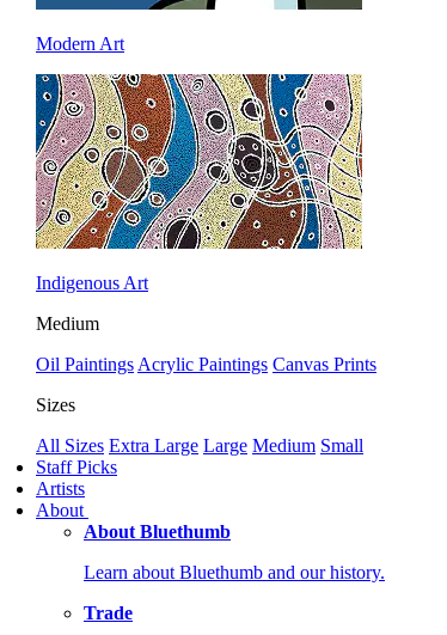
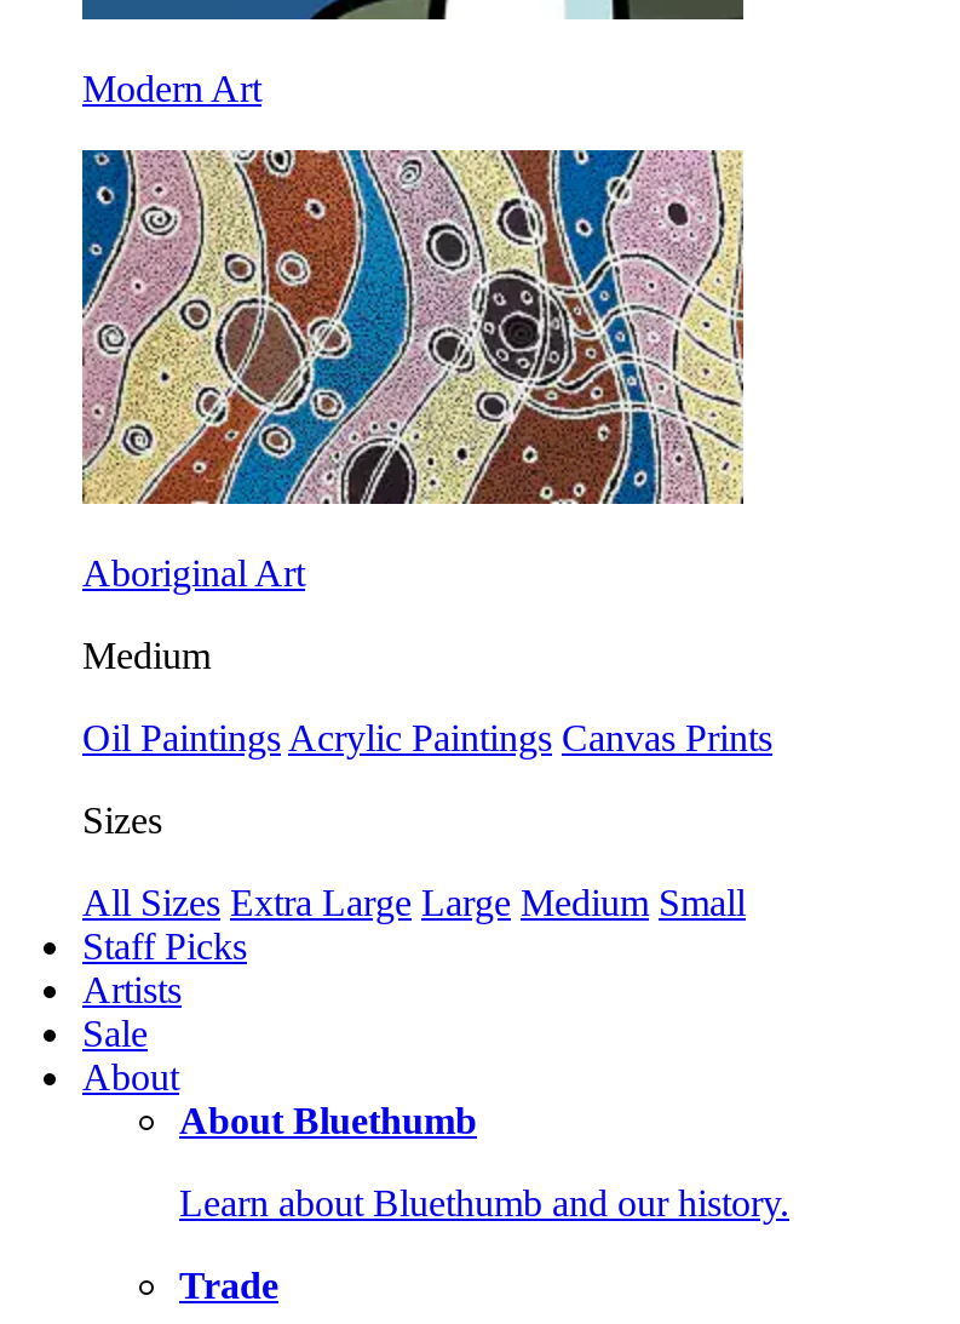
[36,273,148,293] Indigenous Art -> [82,552,305,594] Aboriginal Art
none -> [82,1013,148,1054] Sale

